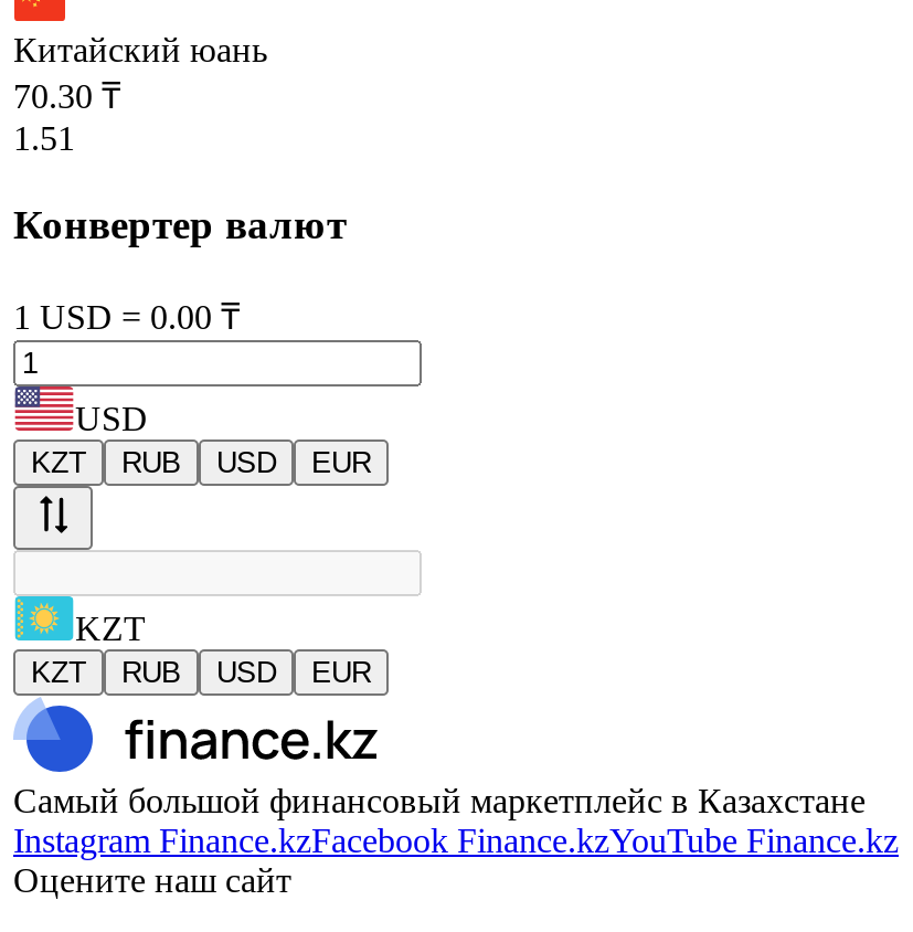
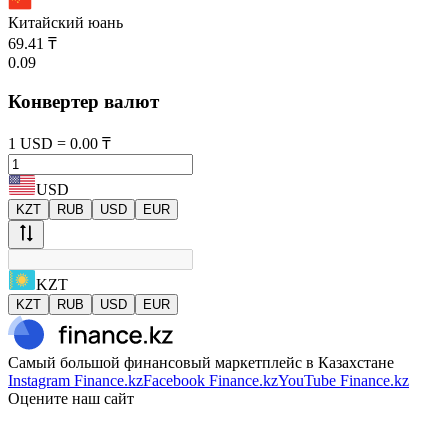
[13,78,121,115] 70.30 ₸ -> [8,35,57,52] 69.41 ₸
[13,119,75,157] 1.51 -> [8,54,36,71] 0.09

